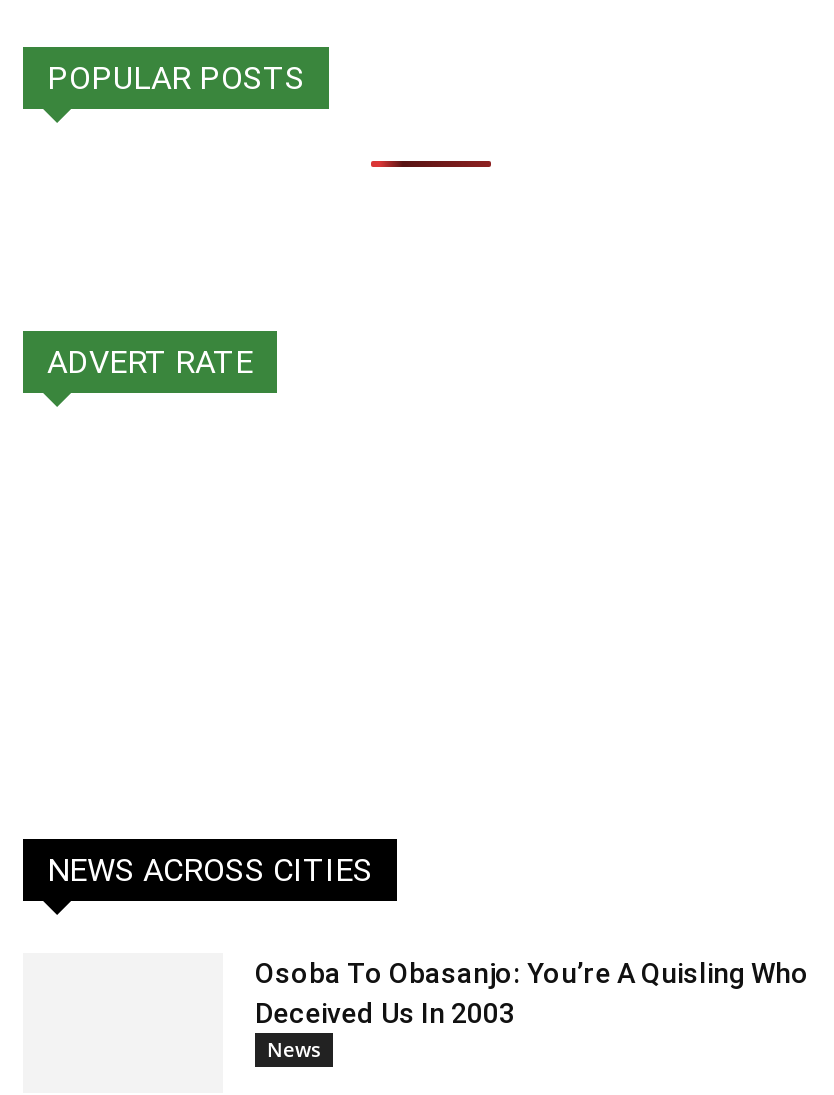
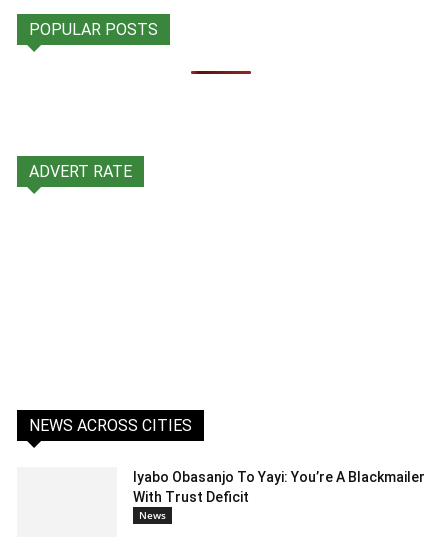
[255,958,809,1030] Osoba To Obasanjo: You’re A Quisling Who | Deceived Us In 2003 -> [133,469,425,505] Iyabo Obasanjo To Yayi: You’re A Blackmailer | With Trust Deficit

